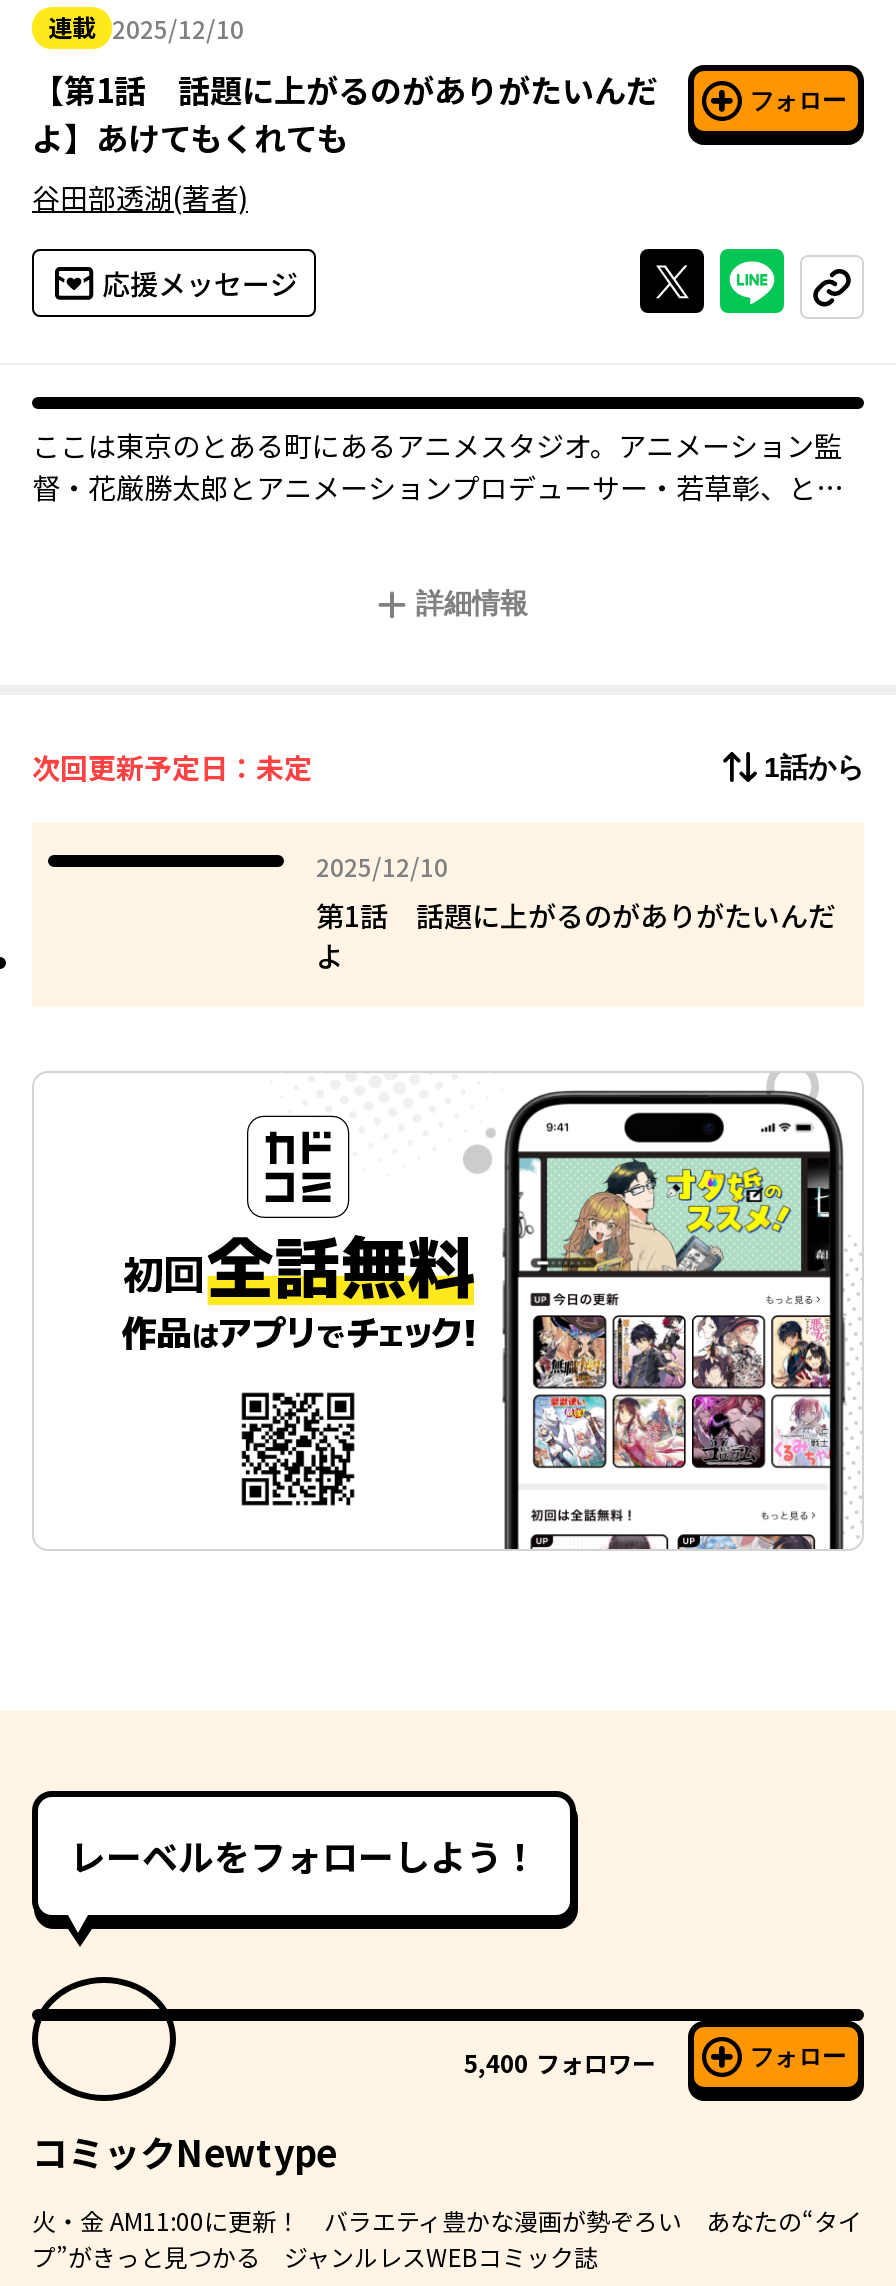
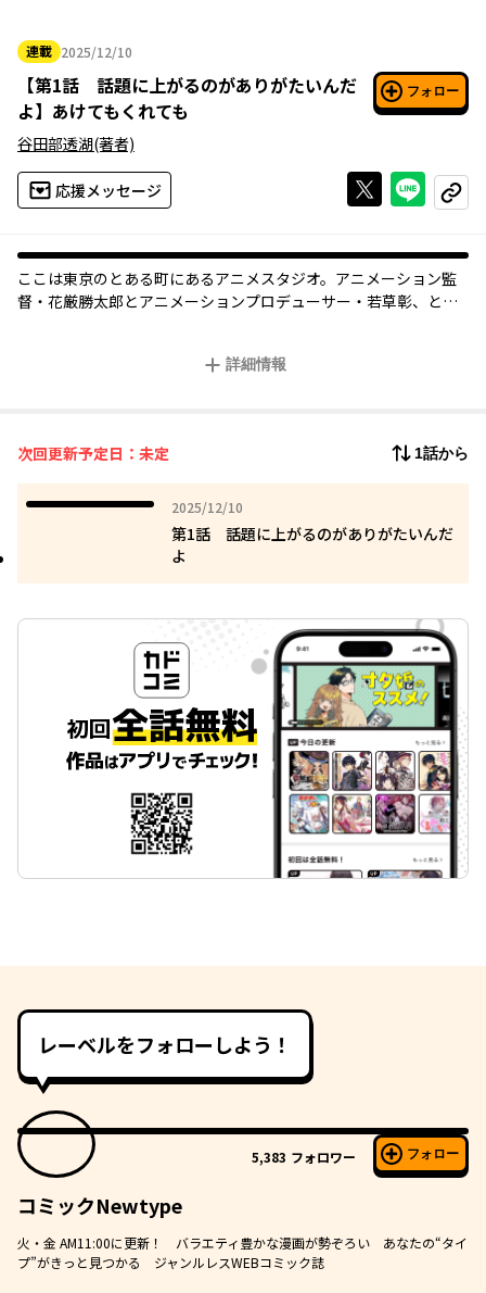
[464,2044,656,2078] 5,400 フォロワー -> [252,1147,356,1165] 5,383 フォロワー

